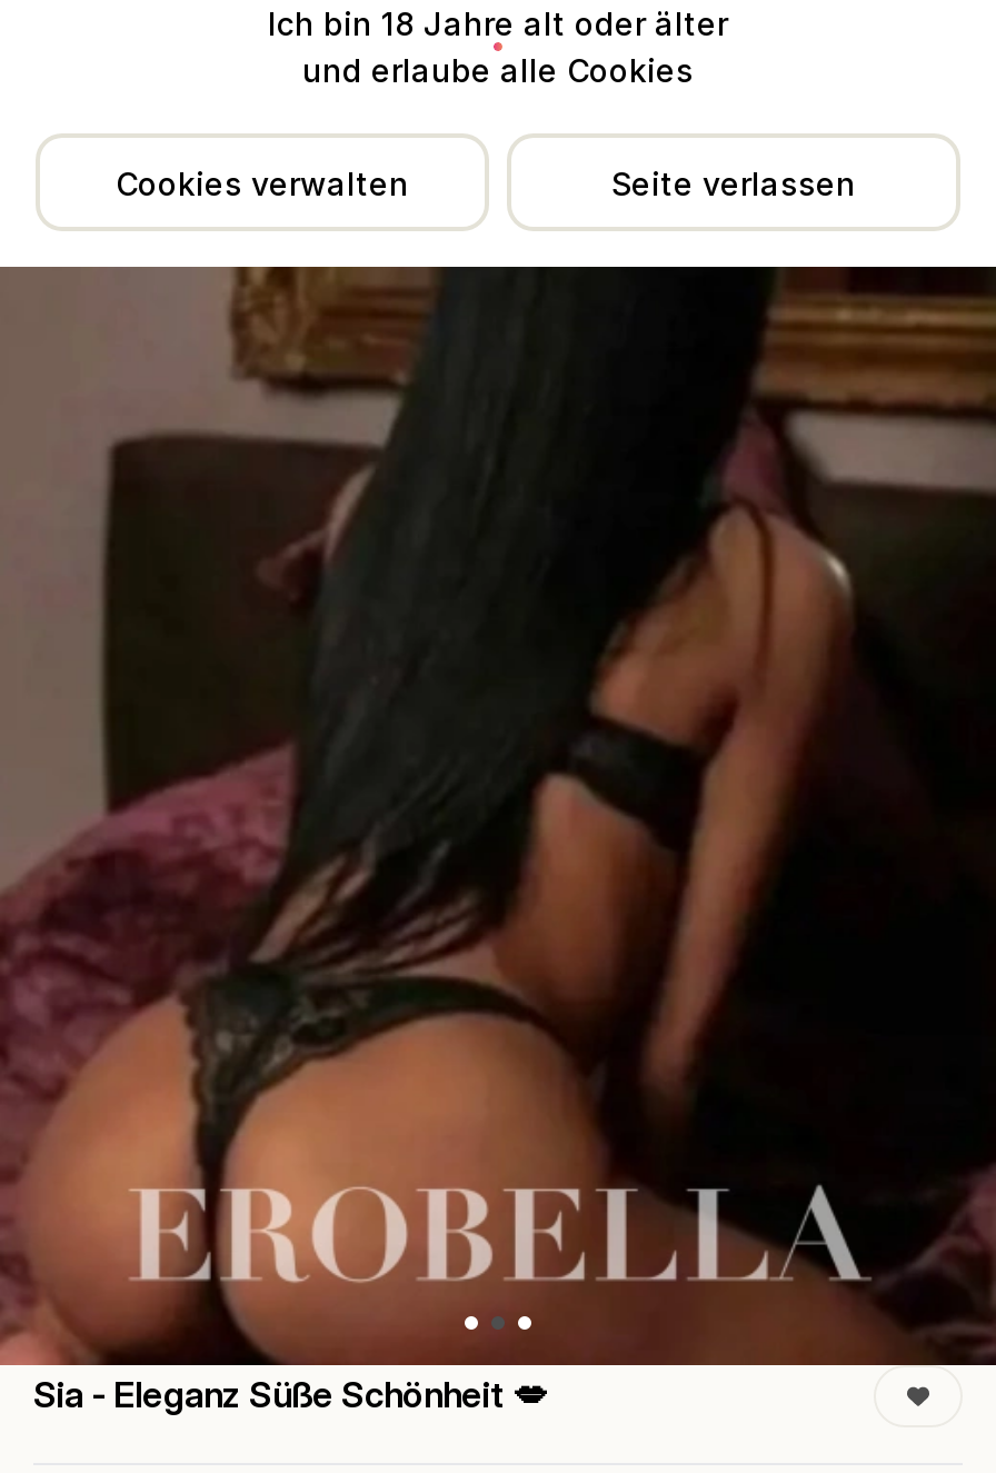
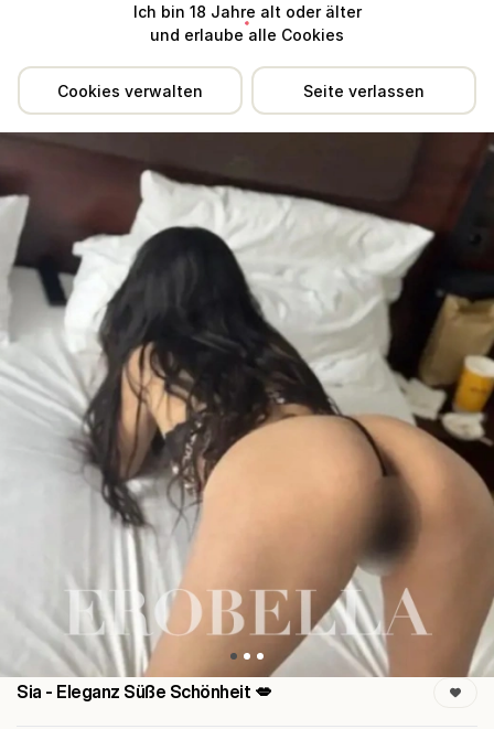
[7,267,989,1367] [image] -> [3,132,491,677] [image]

